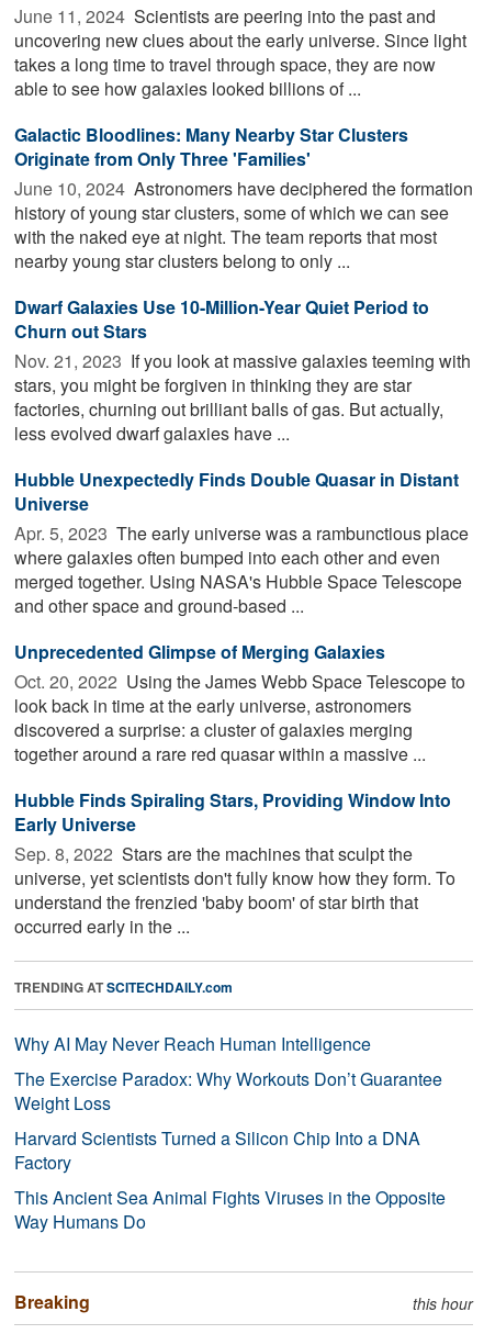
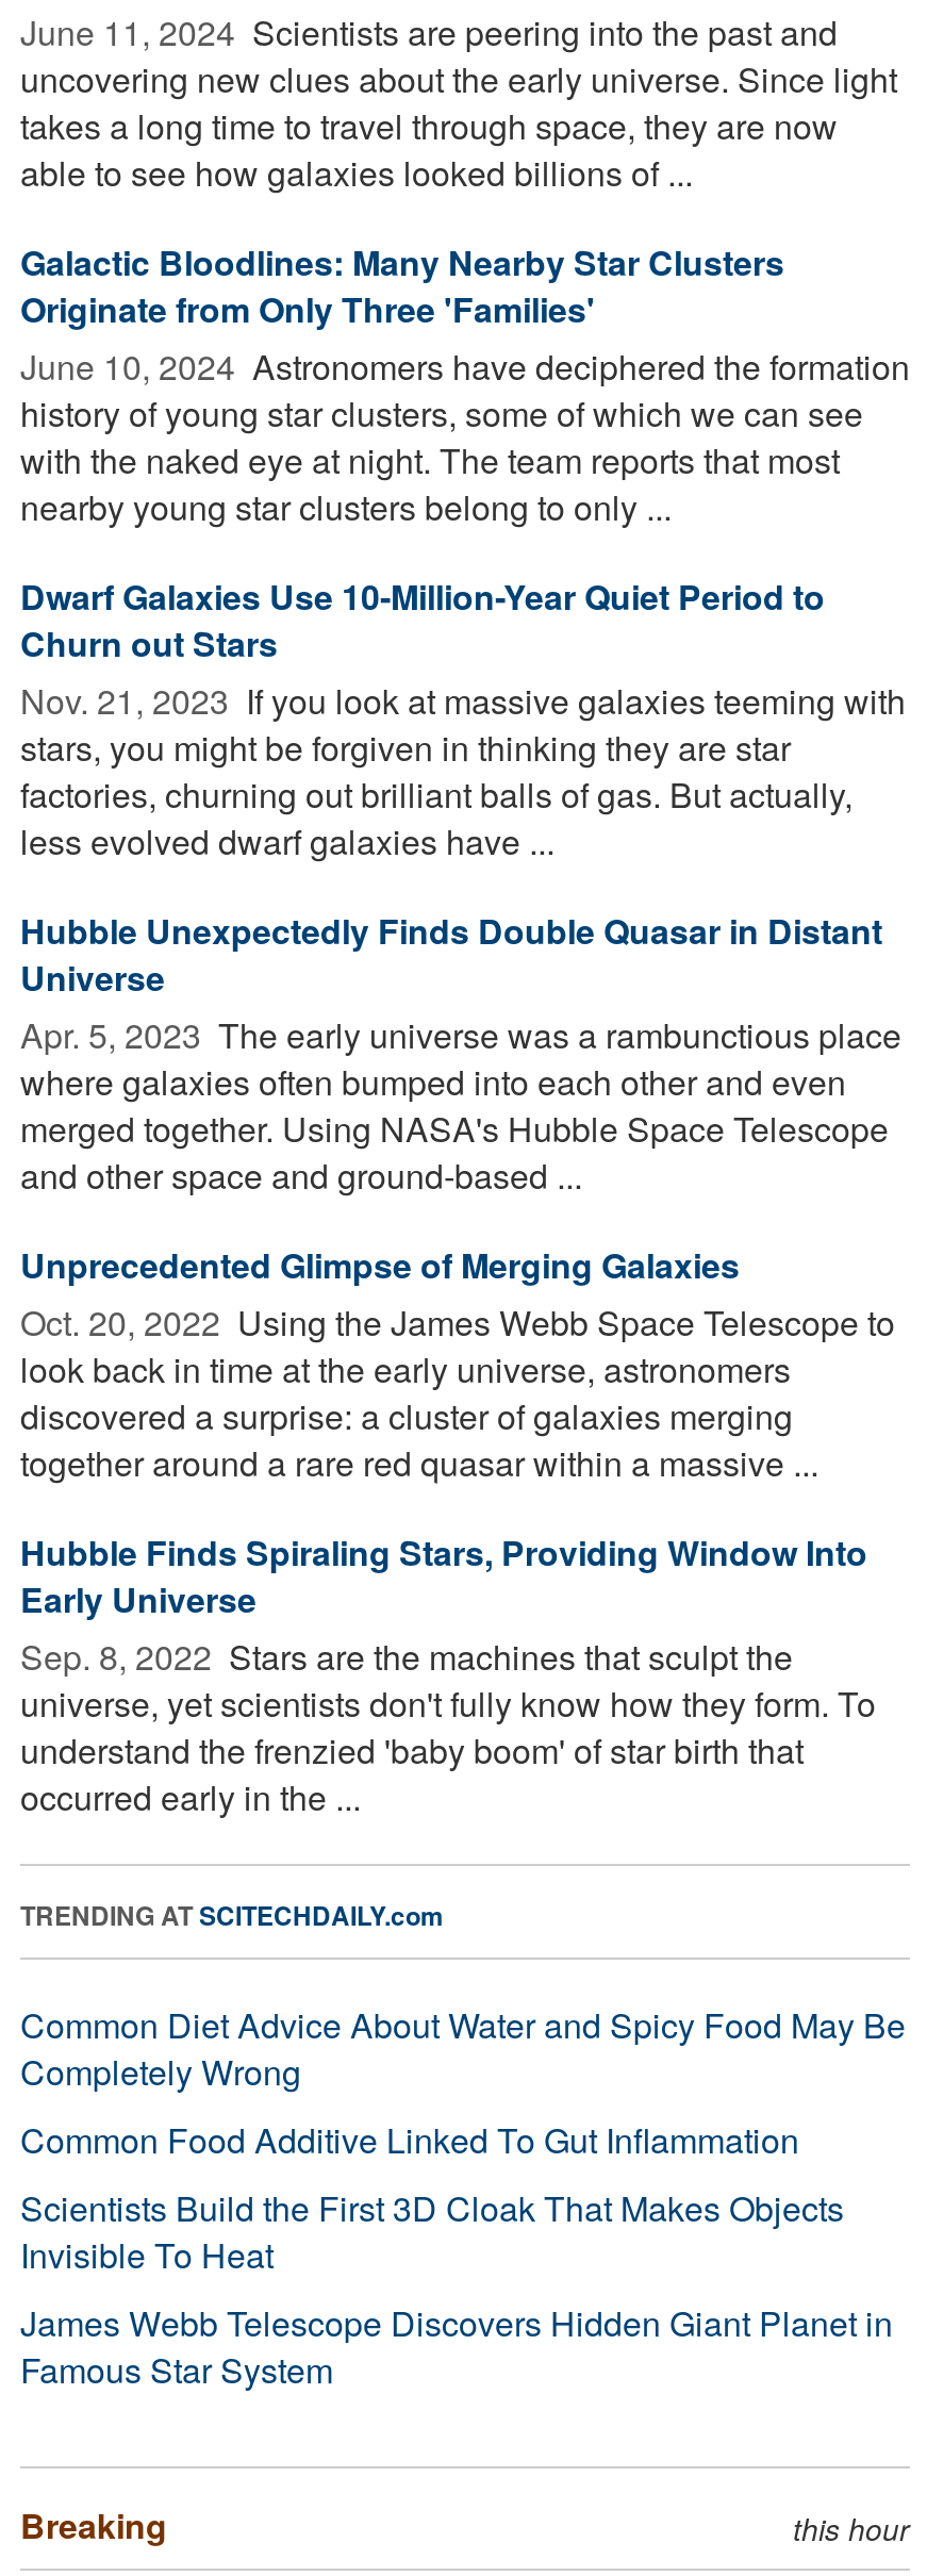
[14,1031,446,1234] Why AI May Never Reach Human Intelligence | The Exercise Paradox: Why Workouts Don’t Guarantee | Weight Loss | Harvard Scientists Turned a Silicon Chip Into a DNA | Factory | This Ancient Sea Animal Fights Viruses in the Opposite | Way Humans Do -> [20,1999,906,2393] Common Diet Advice About Water and Spicy Food May Be | Completely Wrong | Common Food Additive Linked To Gut Inflammation | Scientists Build the First 3D Cloak That Makes Objects | Invisible To Heat | James Webb Telescope Discovers Hidden Giant Planet in | Famous Star System

